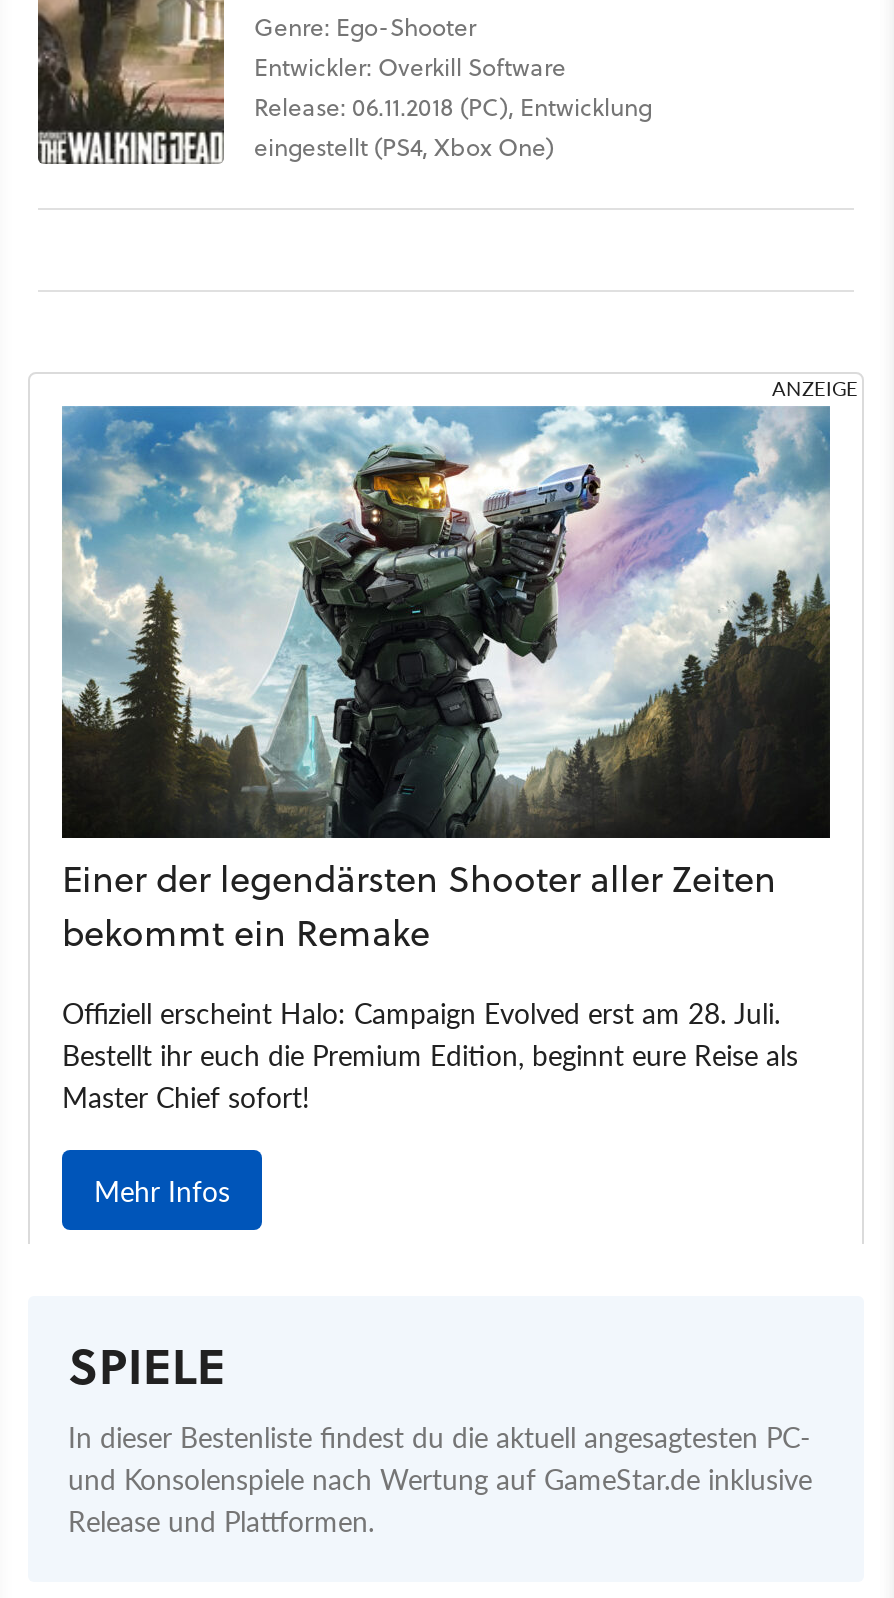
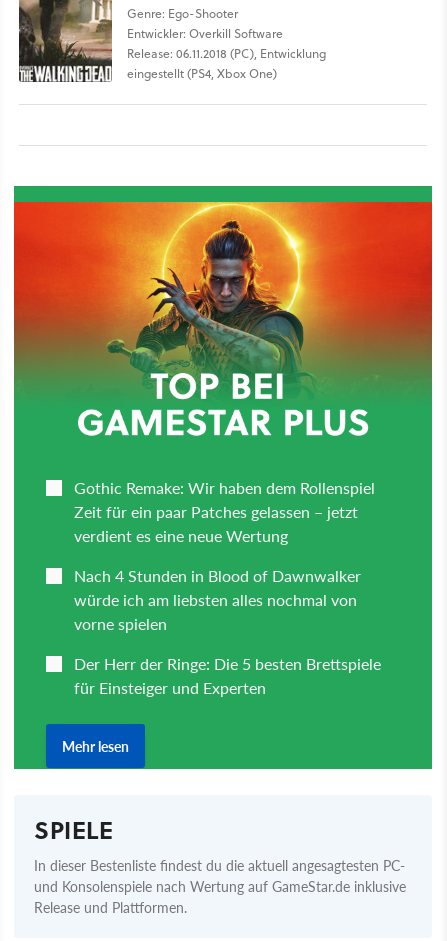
[28,372,864,1244] [image] -> [13,185,433,770] [image]

